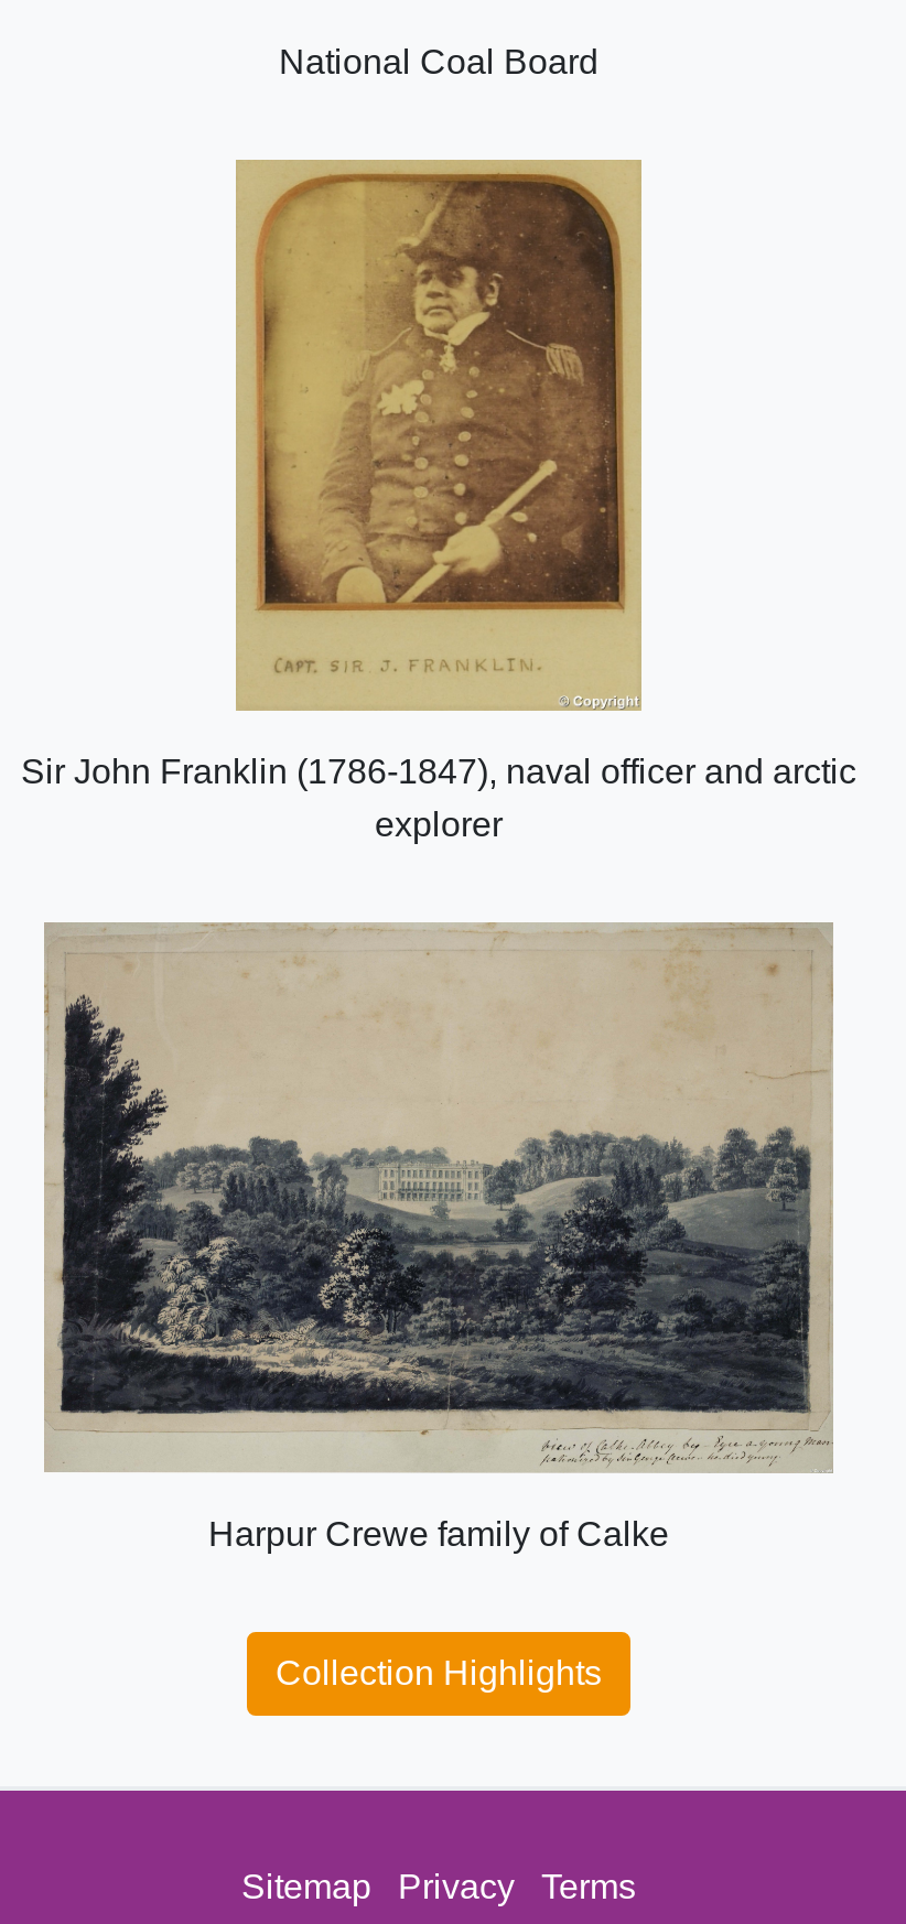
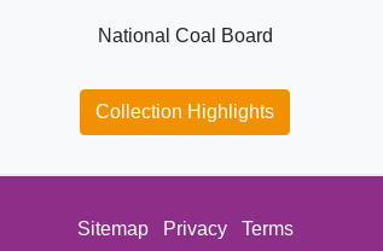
[21,158,856,844] [image] | Sir John Franklin (1786-1847), naval officer and arctic | explorer -> none
[42,920,835,1554] [image] | Harpur Crewe family of Calke -> none

